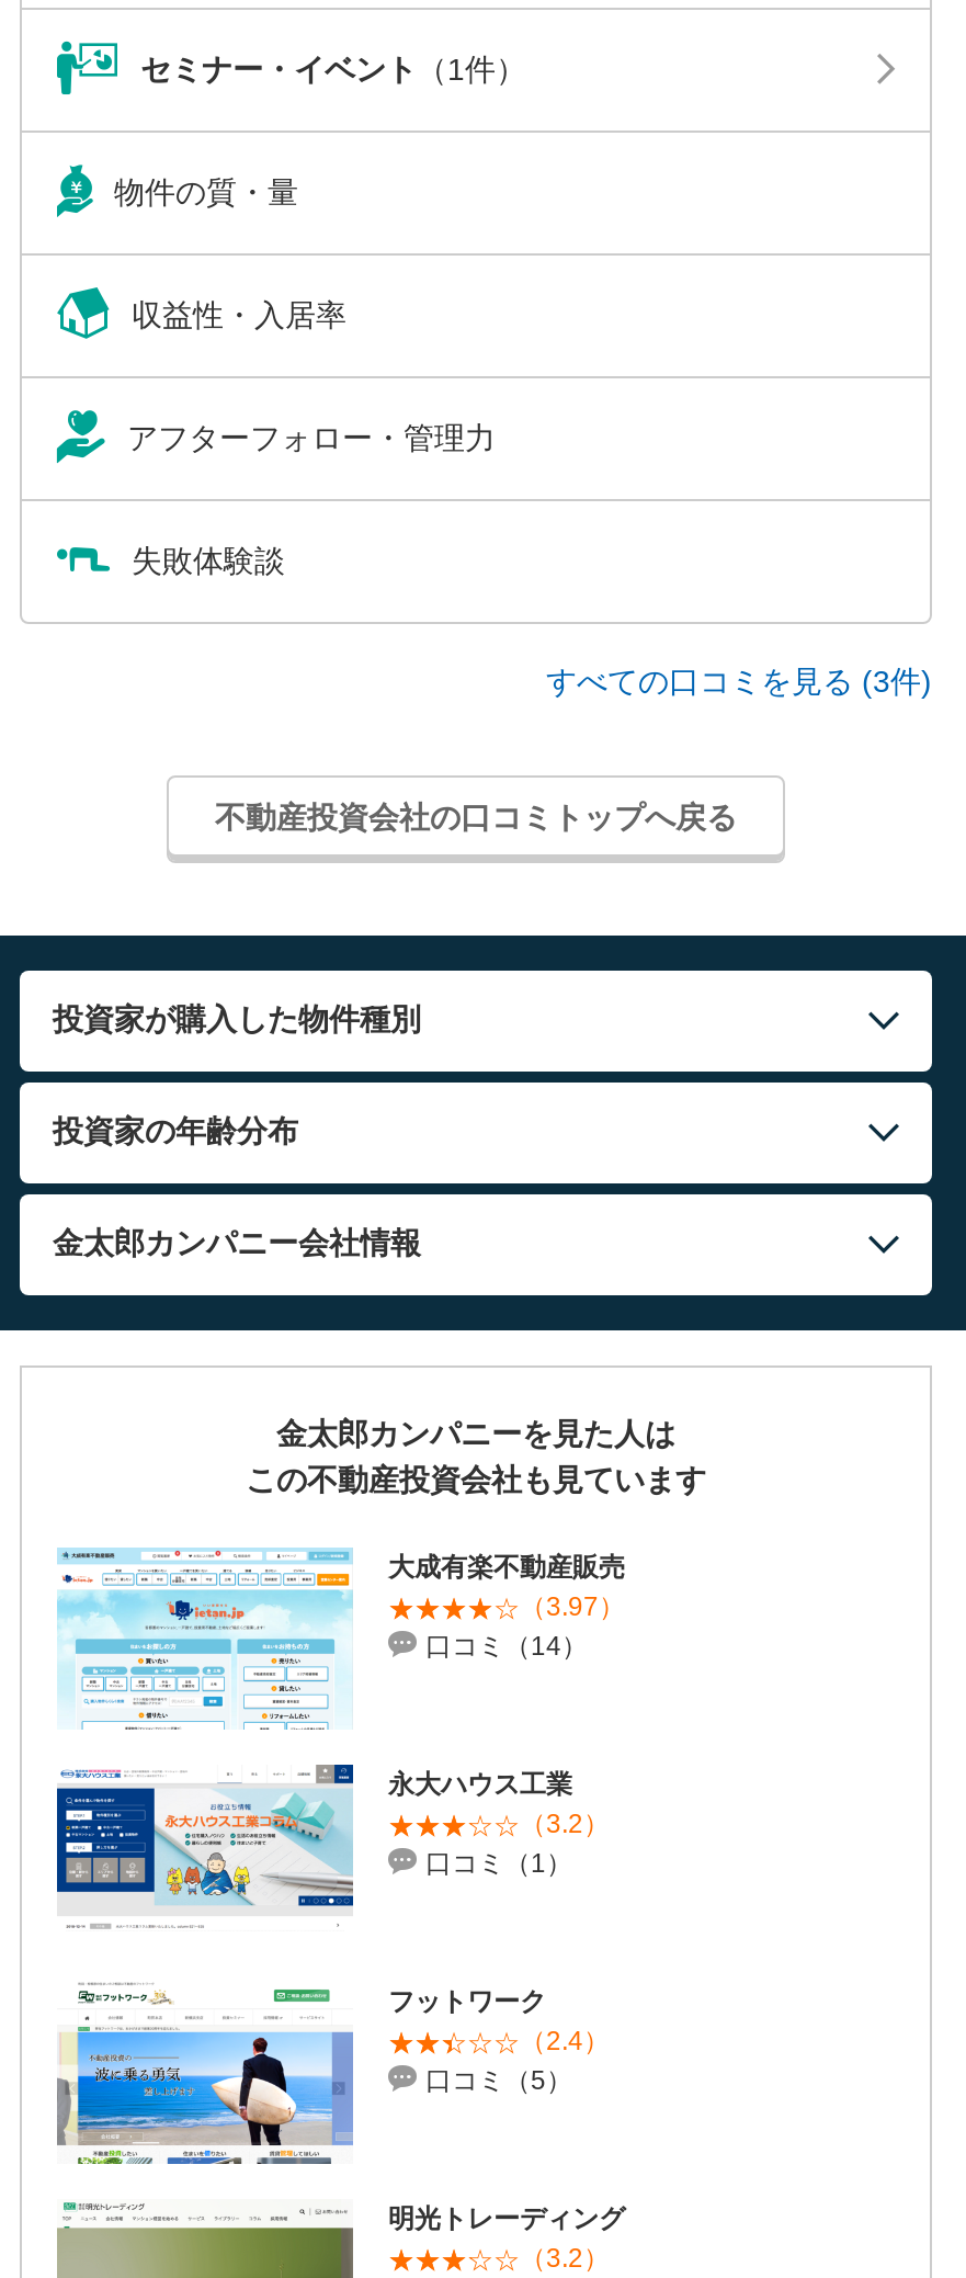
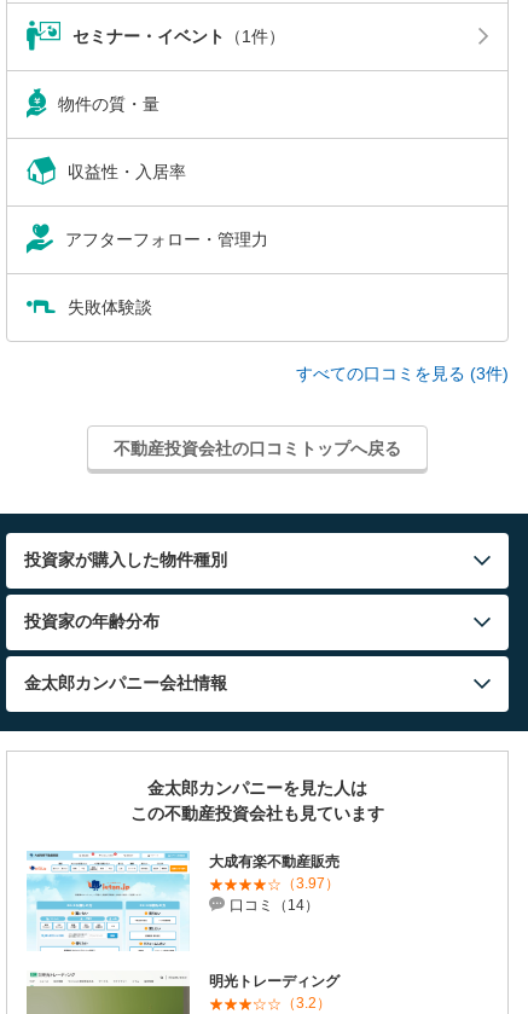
[55,1763,610,1931] [image] | 永大ハウス工業 | （3.2） | 口コミ（1） -> none
[59,1984,610,2166] [image] | フットワーク | （2.4） | 口コミ（5） -> none

